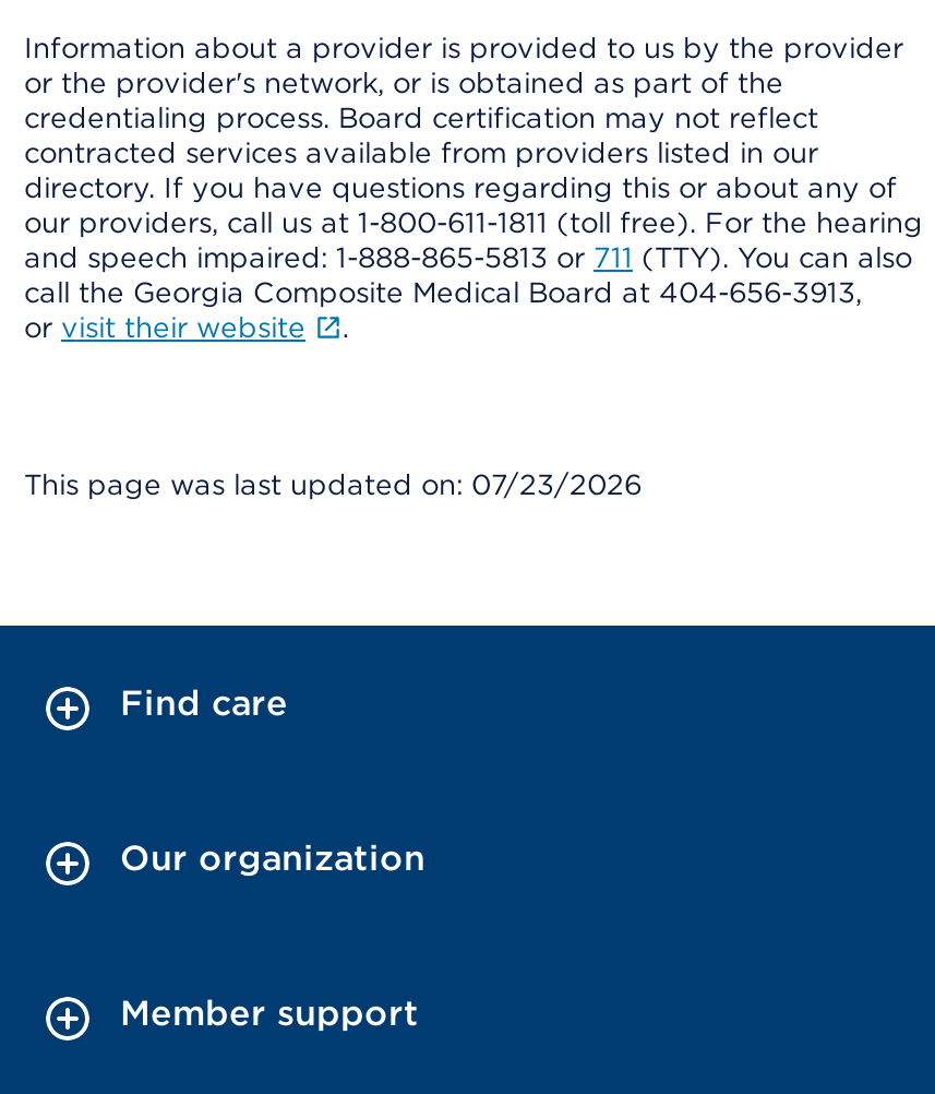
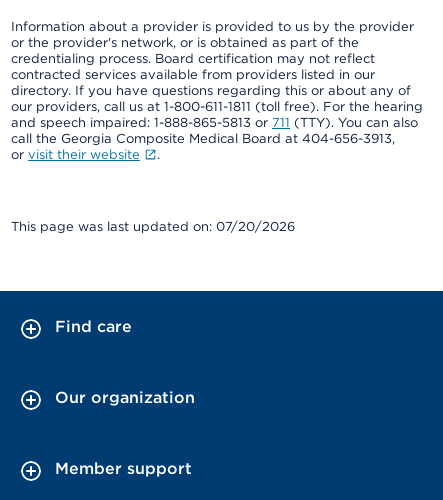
[24,468,642,501] This page was last updated on: 07/23/2026 -> [11,219,295,234] This page was last updated on: 07/20/2026

